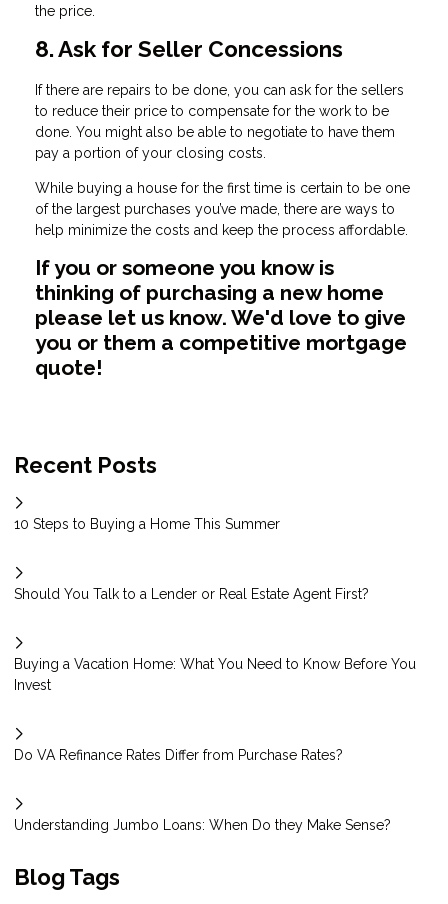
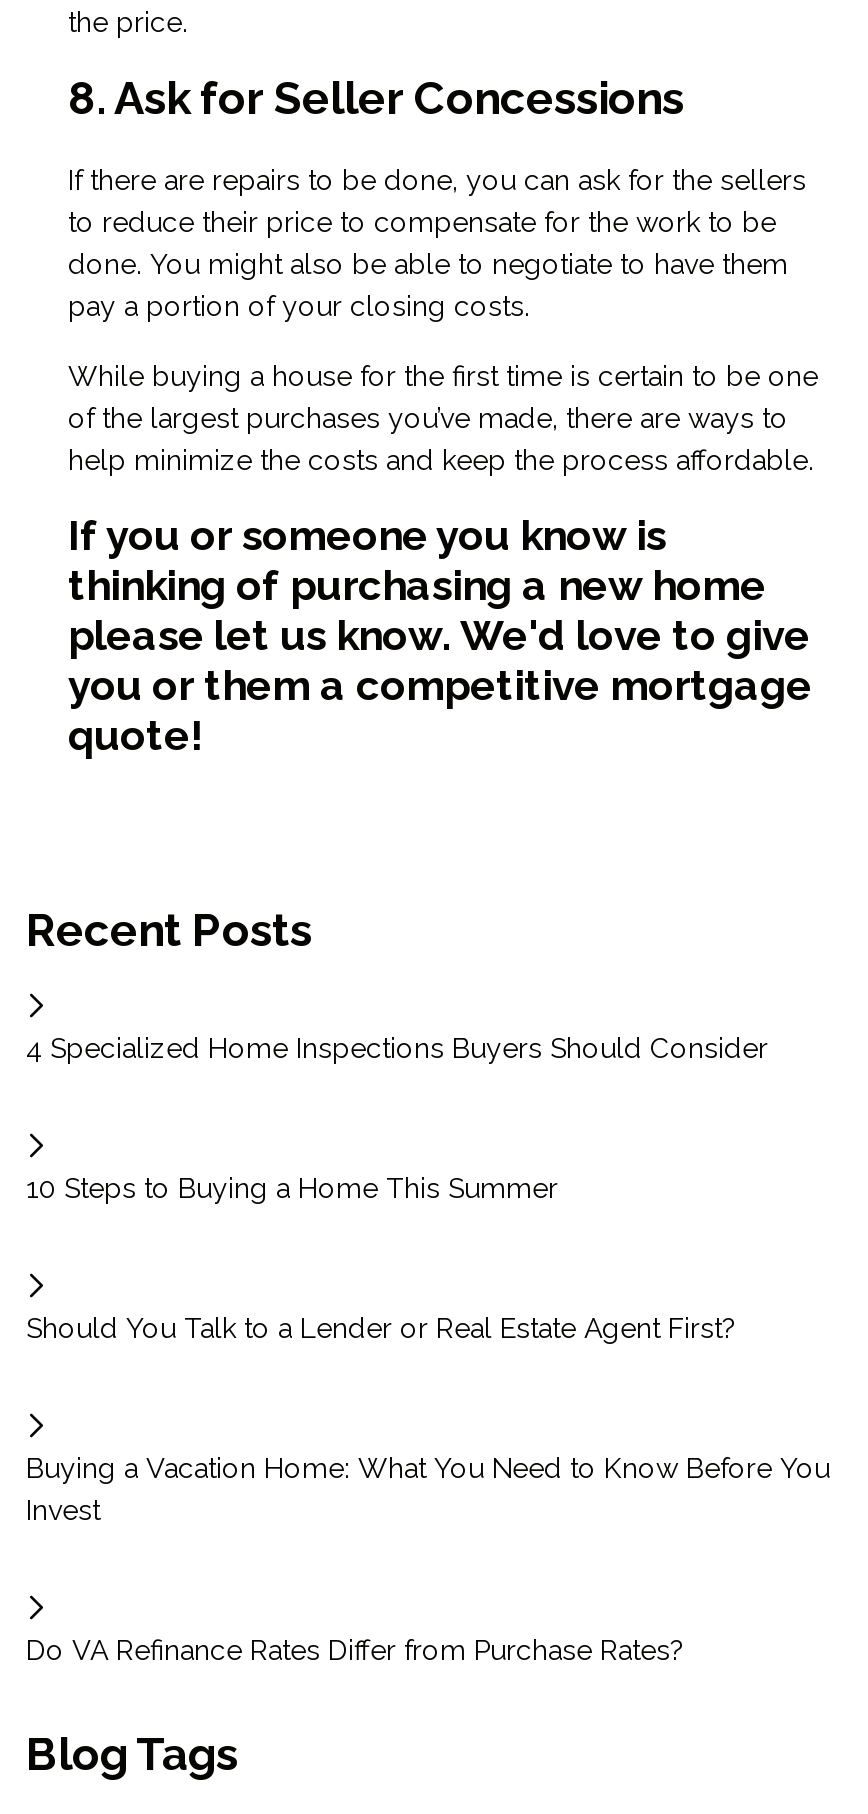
none -> [26,1033,768,1065] 4 Specialized Home Inspections Buyers Should Consider
moved [14,516,416,763] -> [26,1173,830,1667]: 10 Steps to Buying a Home This Summer | Should You Talk to a Lender or Real Estate Agent First? | Buying a Vacation Home: What You Need to Know Before You | Invest | Do VA Refinance Rates Differ from Purchase Rates?
[14,817,391,833] Understanding Jumbo Loans: When Do they Make Sense? -> none

